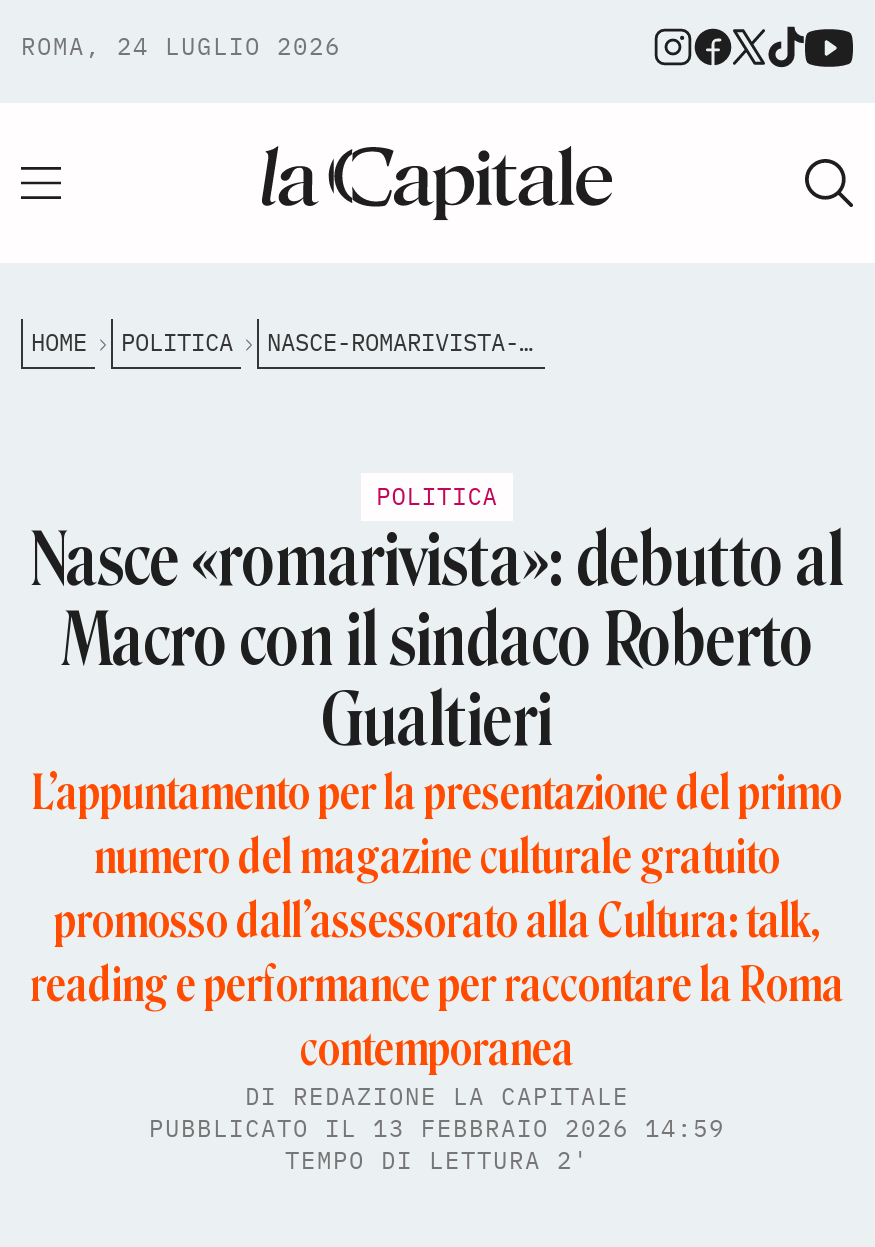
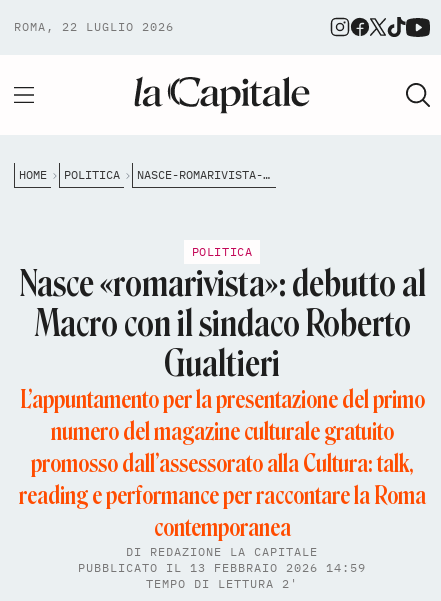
[21,31,341,61] ROMA, 24 LUGLIO 2026 -> [14,19,174,34] ROMA, 22 LUGLIO 2026

